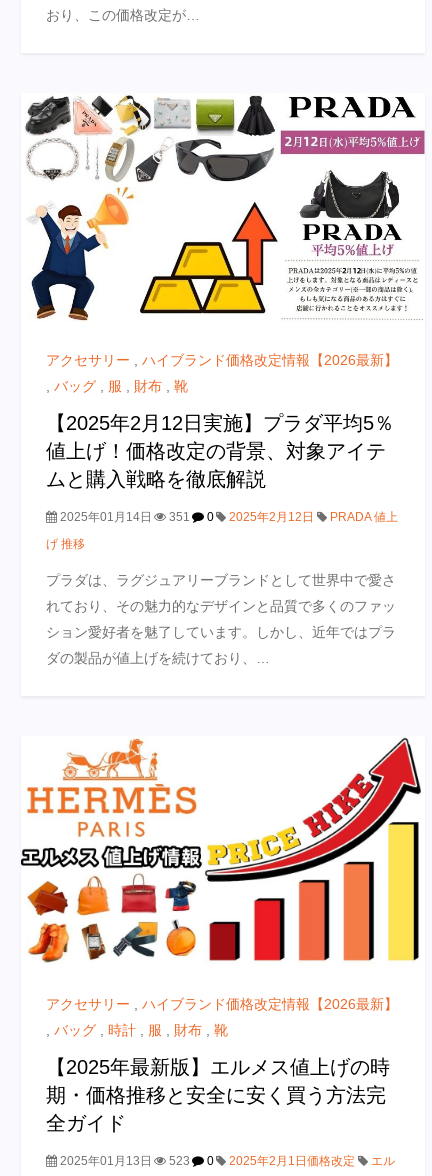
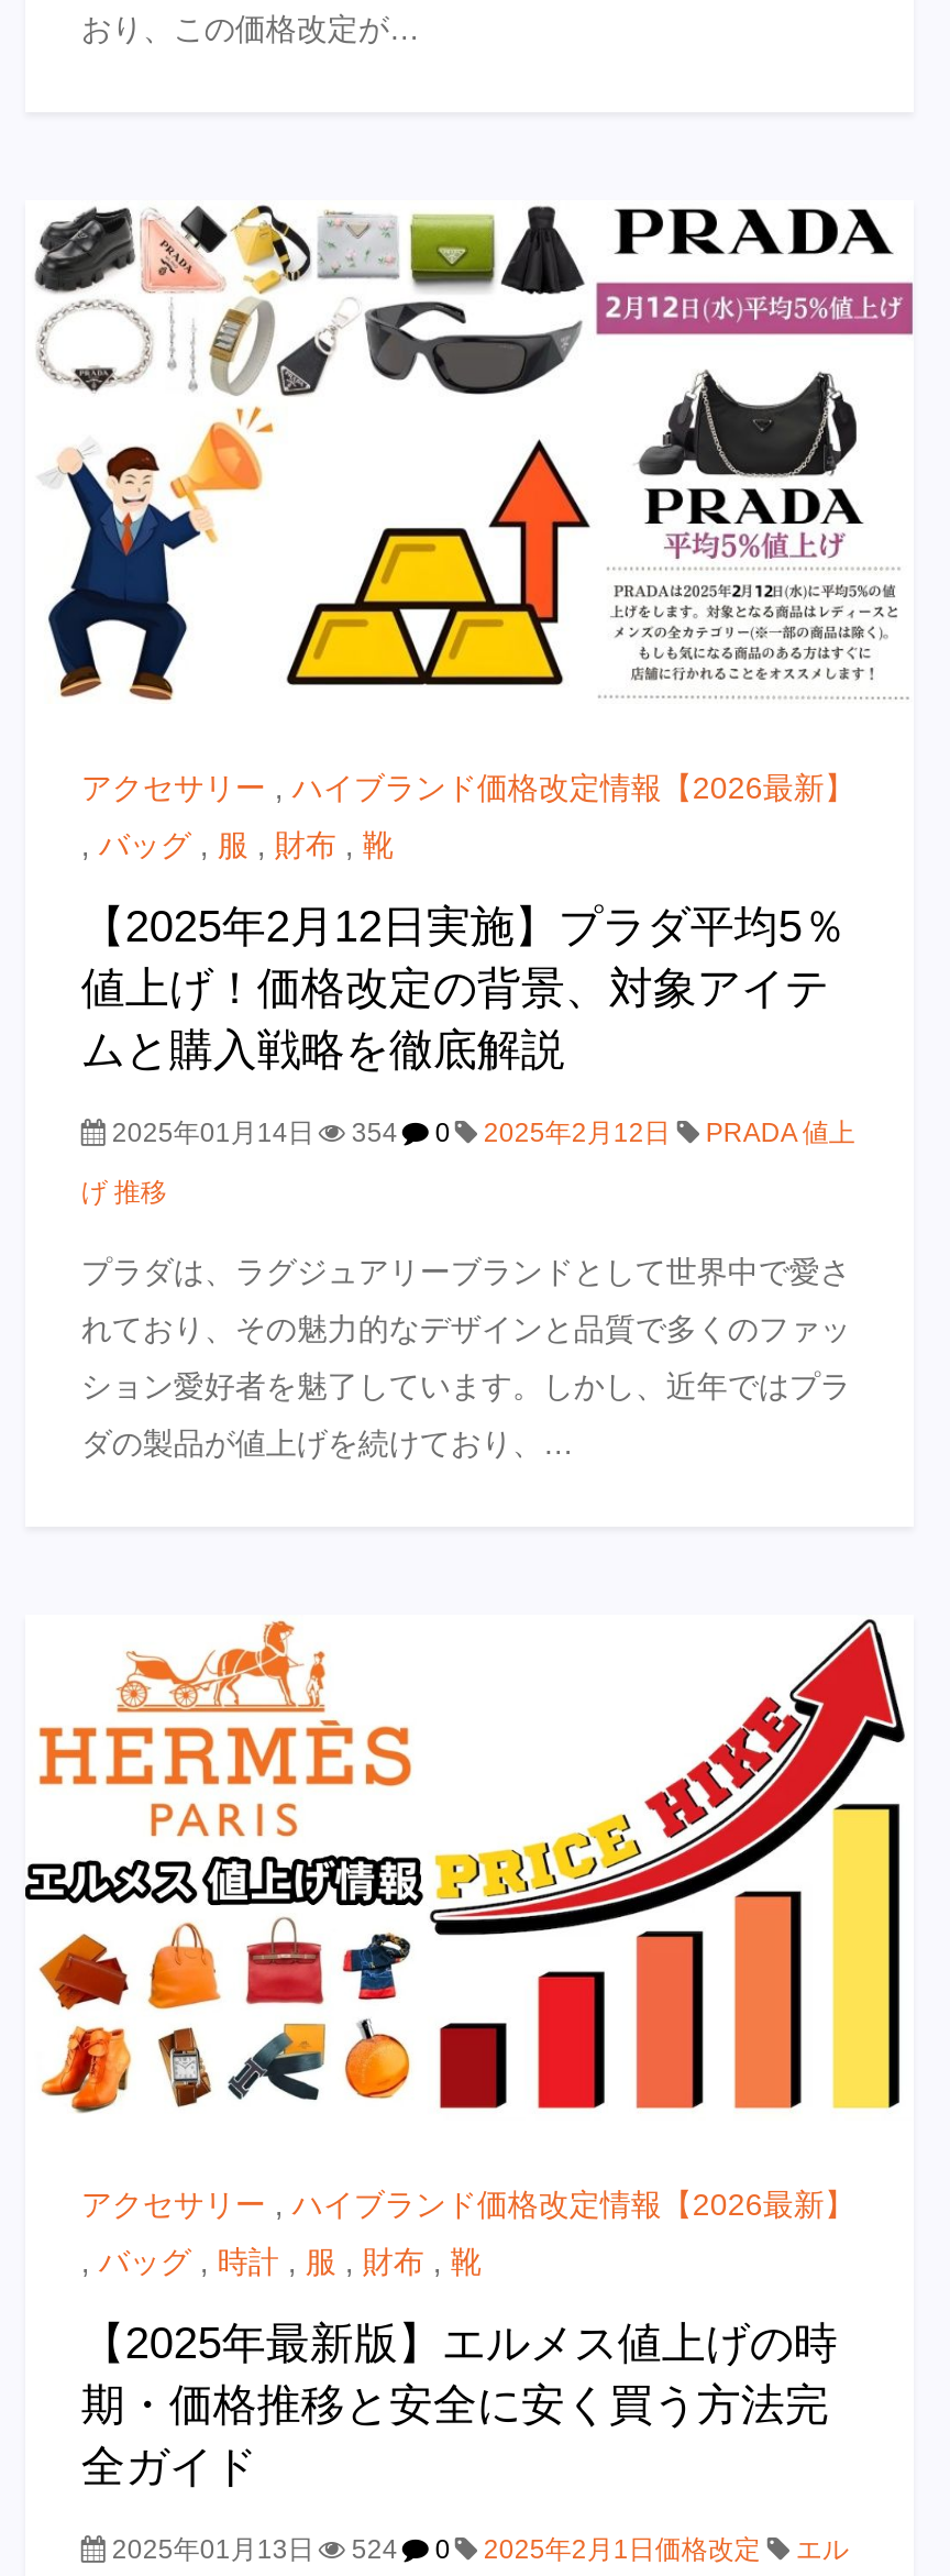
[57,510,398,524] 2025年01月14日 351 0 2025年2月12日 PRADA 値上 -> [105,1117,855,1148] 2025年01月14日 354 0 2025年2月12日 PRADA 値上
[57,1154,395,1168] 2025年01月13日 523 0 2025年2月1日価格改定 エル -> [105,2534,849,2565] 2025年01月13日 524 0 2025年2月1日価格改定 エル

